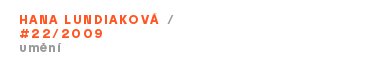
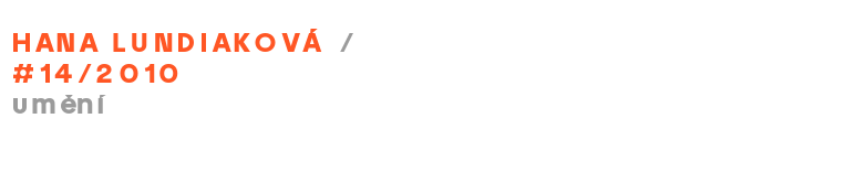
[19,26,104,42] #22/2009 -> [12,56,184,91] #14/2010

